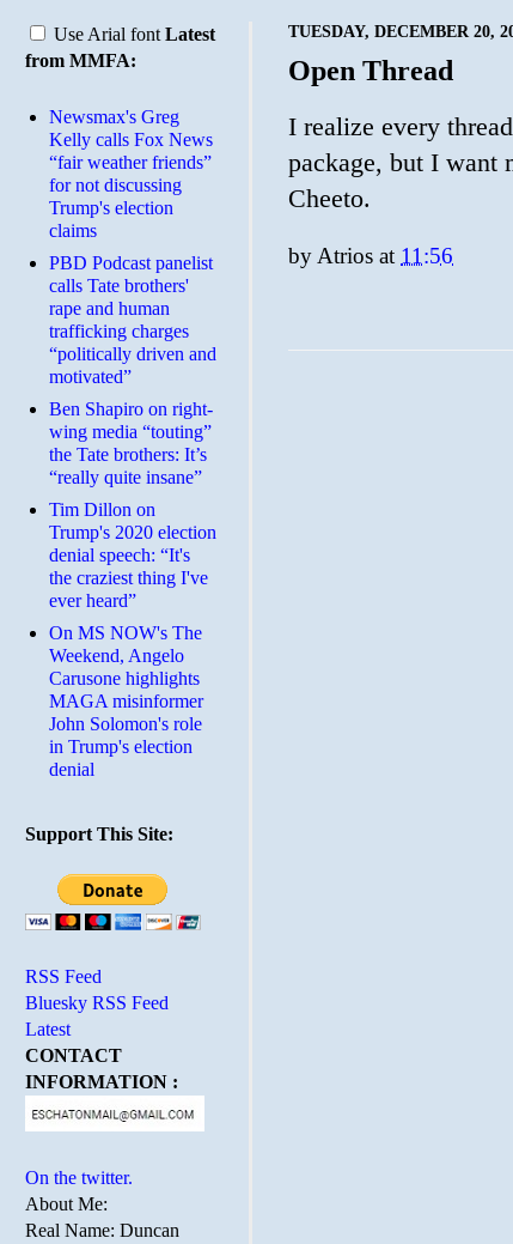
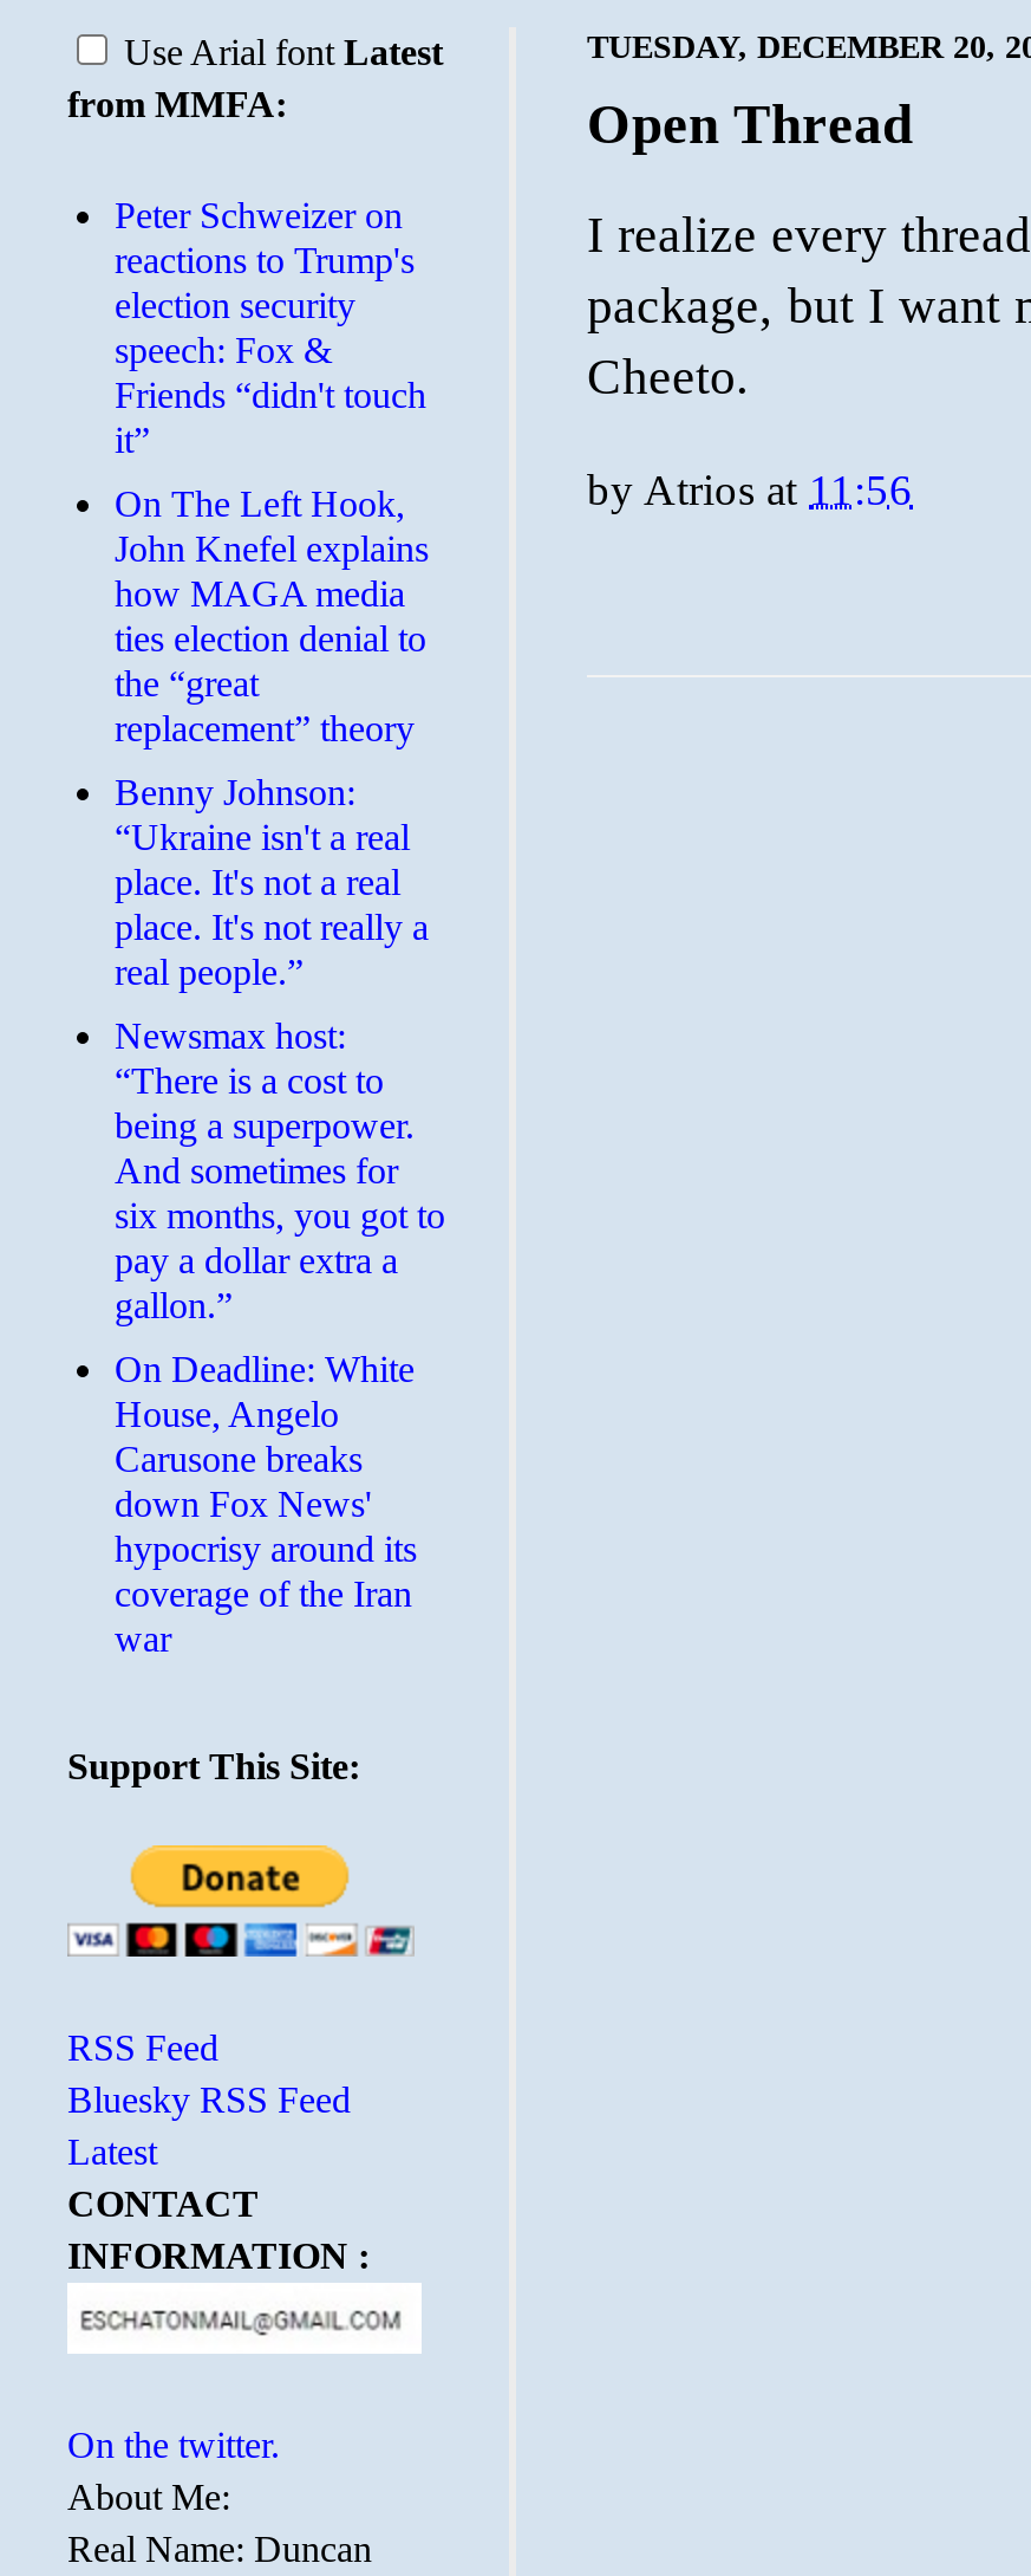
[49,107,213,241] Newsmax's Greg | Kelly calls Fox News | “fair weather friends” | for not discussing | Trump's election | claims -> [115,195,426,460] Peter Schweizer on | reactions to Trump's | election security | speech: Fox & | Friends “didn't touch | it”
[49,253,216,387] PBD Podcast panelist | calls Tate brothers' | rape and human | trafficking charges | “politically driven and | motivated” -> [115,484,429,748] On The Left Hook, | John Knefel explains | how MAGA media | ties election denial to | the “great | replacement” theory
[49,399,213,487] Ben Shapiro on right- | wing media “touting” | the Tate brothers: It’s | “really quite insane” -> [115,772,429,992] Benny Johnson: | “Ukraine isn't a real | place. It's not a real | place. It's not really a | real people.”
[49,499,216,611] Tim Dillon on | Trump's 2020 election | denial speech: “It's | the craziest thing I've | ever heard” -> [115,1016,445,1325] Newsmax host: | “There is a cost to | being a superpower. | And sometimes for | six months, you got to | pay a dollar extra a | gallon.”
[49,623,203,779] On MS NOW's The | Weekend, Angelo | Carusone highlights | MAGA misinformer | John Solomon's role | in Trump's election | denial -> [115,1349,417,1659] On Deadline: White | House, Angelo | Carusone breaks | down Fox News' | hypocrisy around its | coverage of the Iran | war

